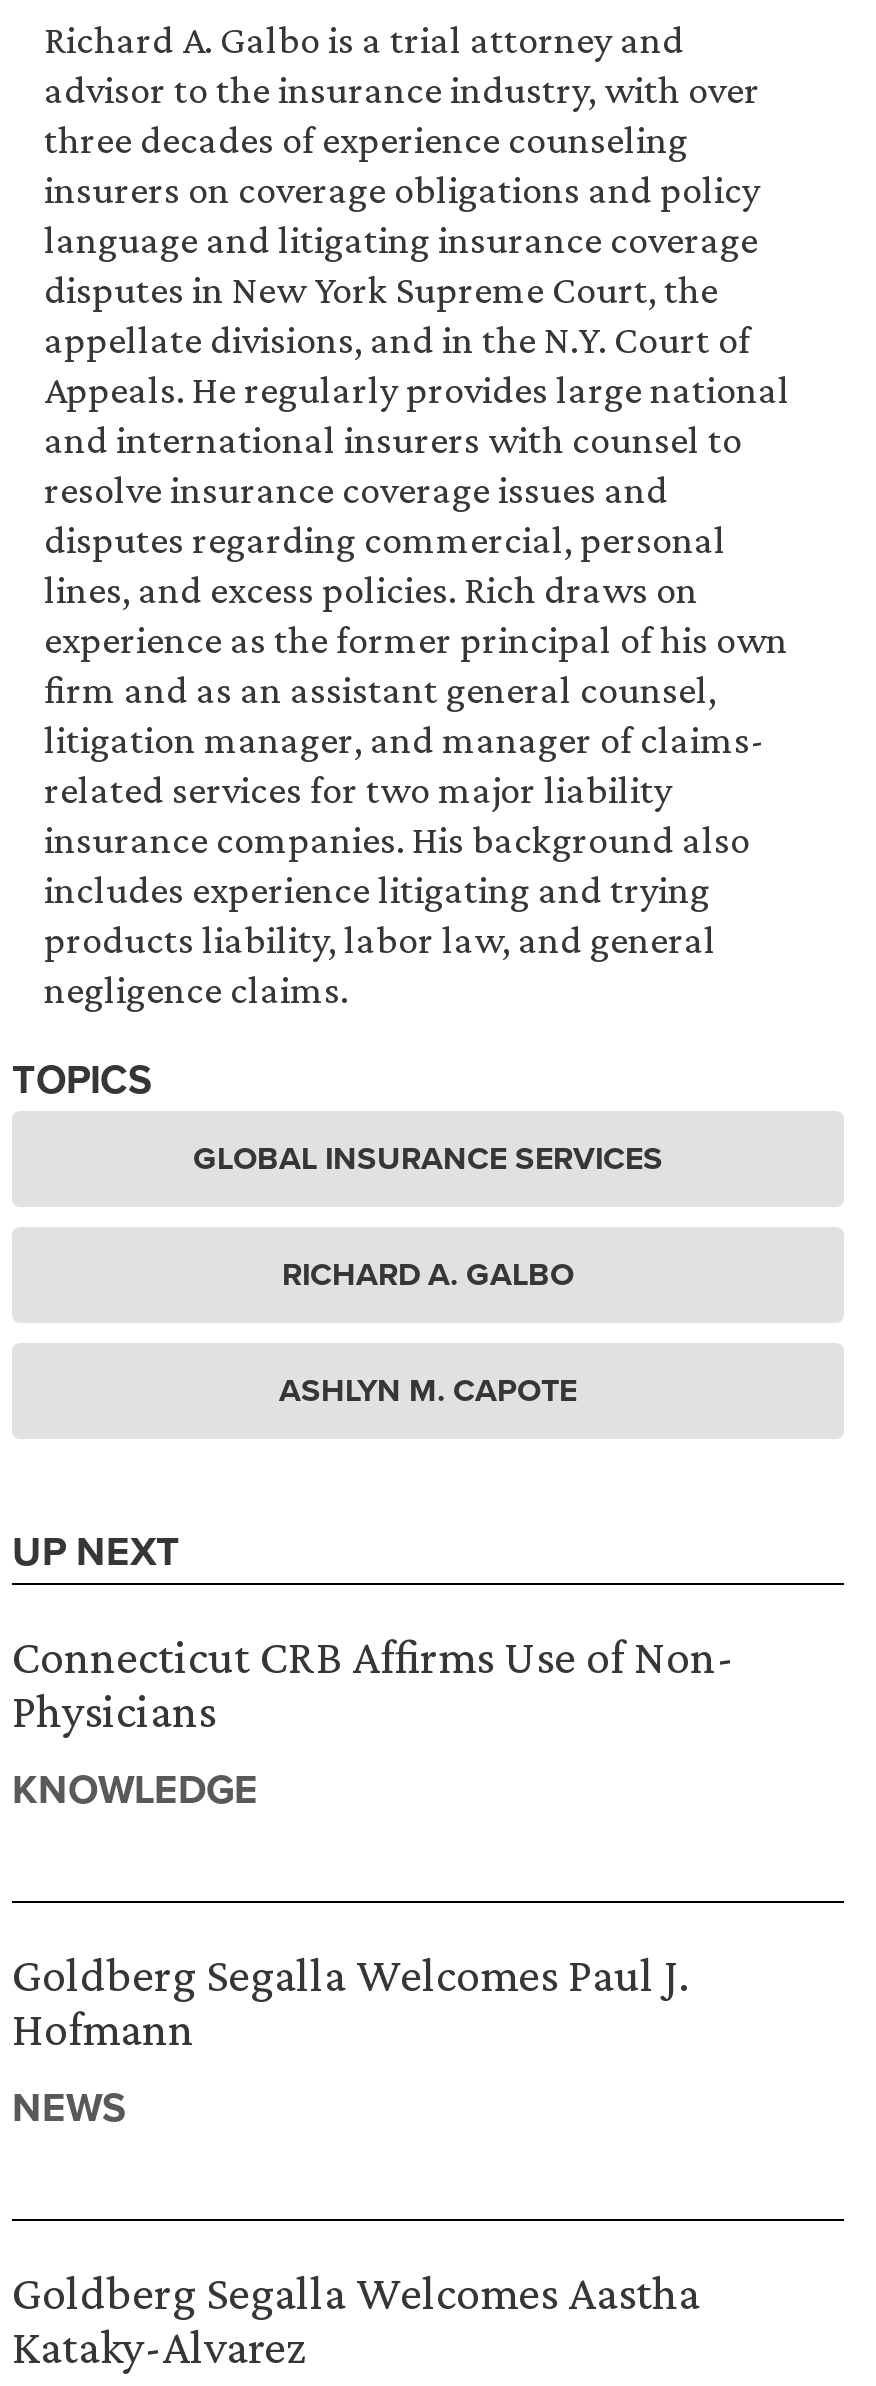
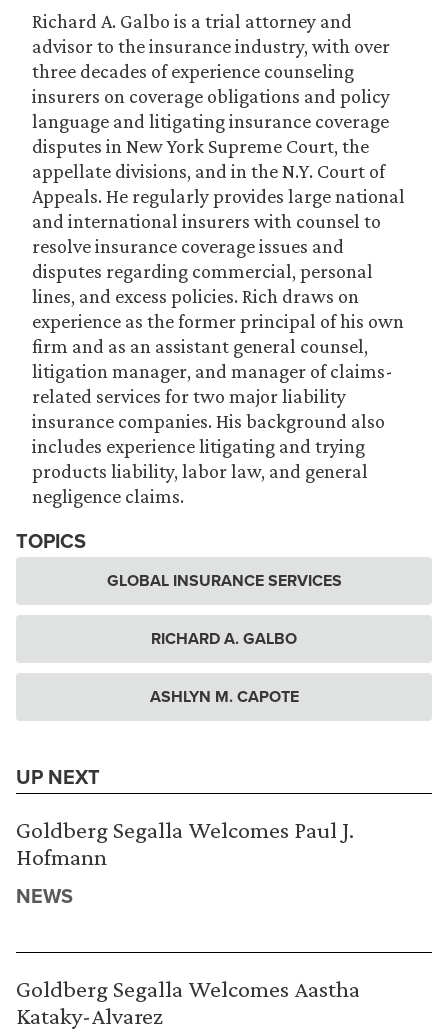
[12,1629,734,1819] Connecticut CRB Affirms Use of Non- | Physicians | KNOWLEDGE -> none

